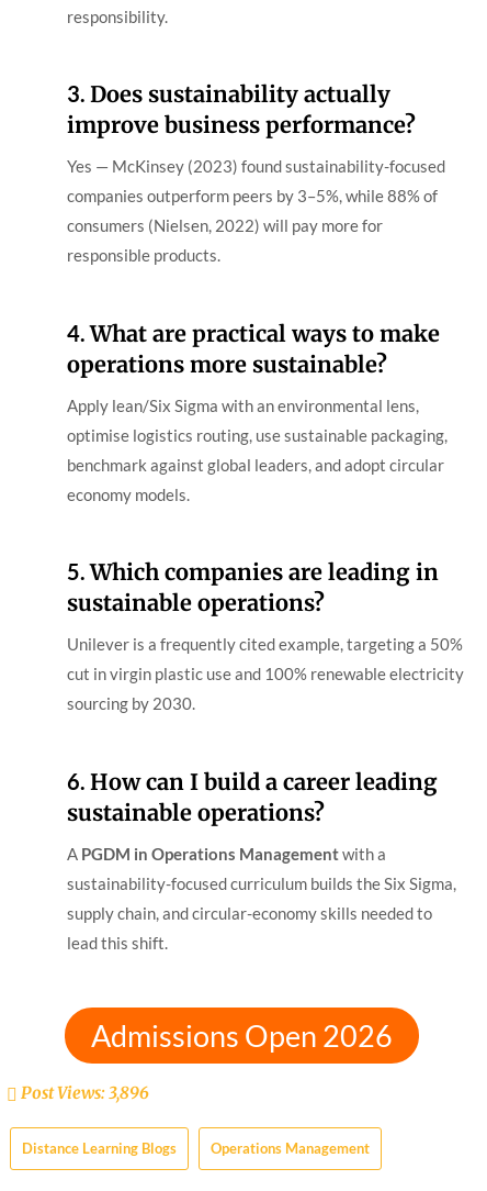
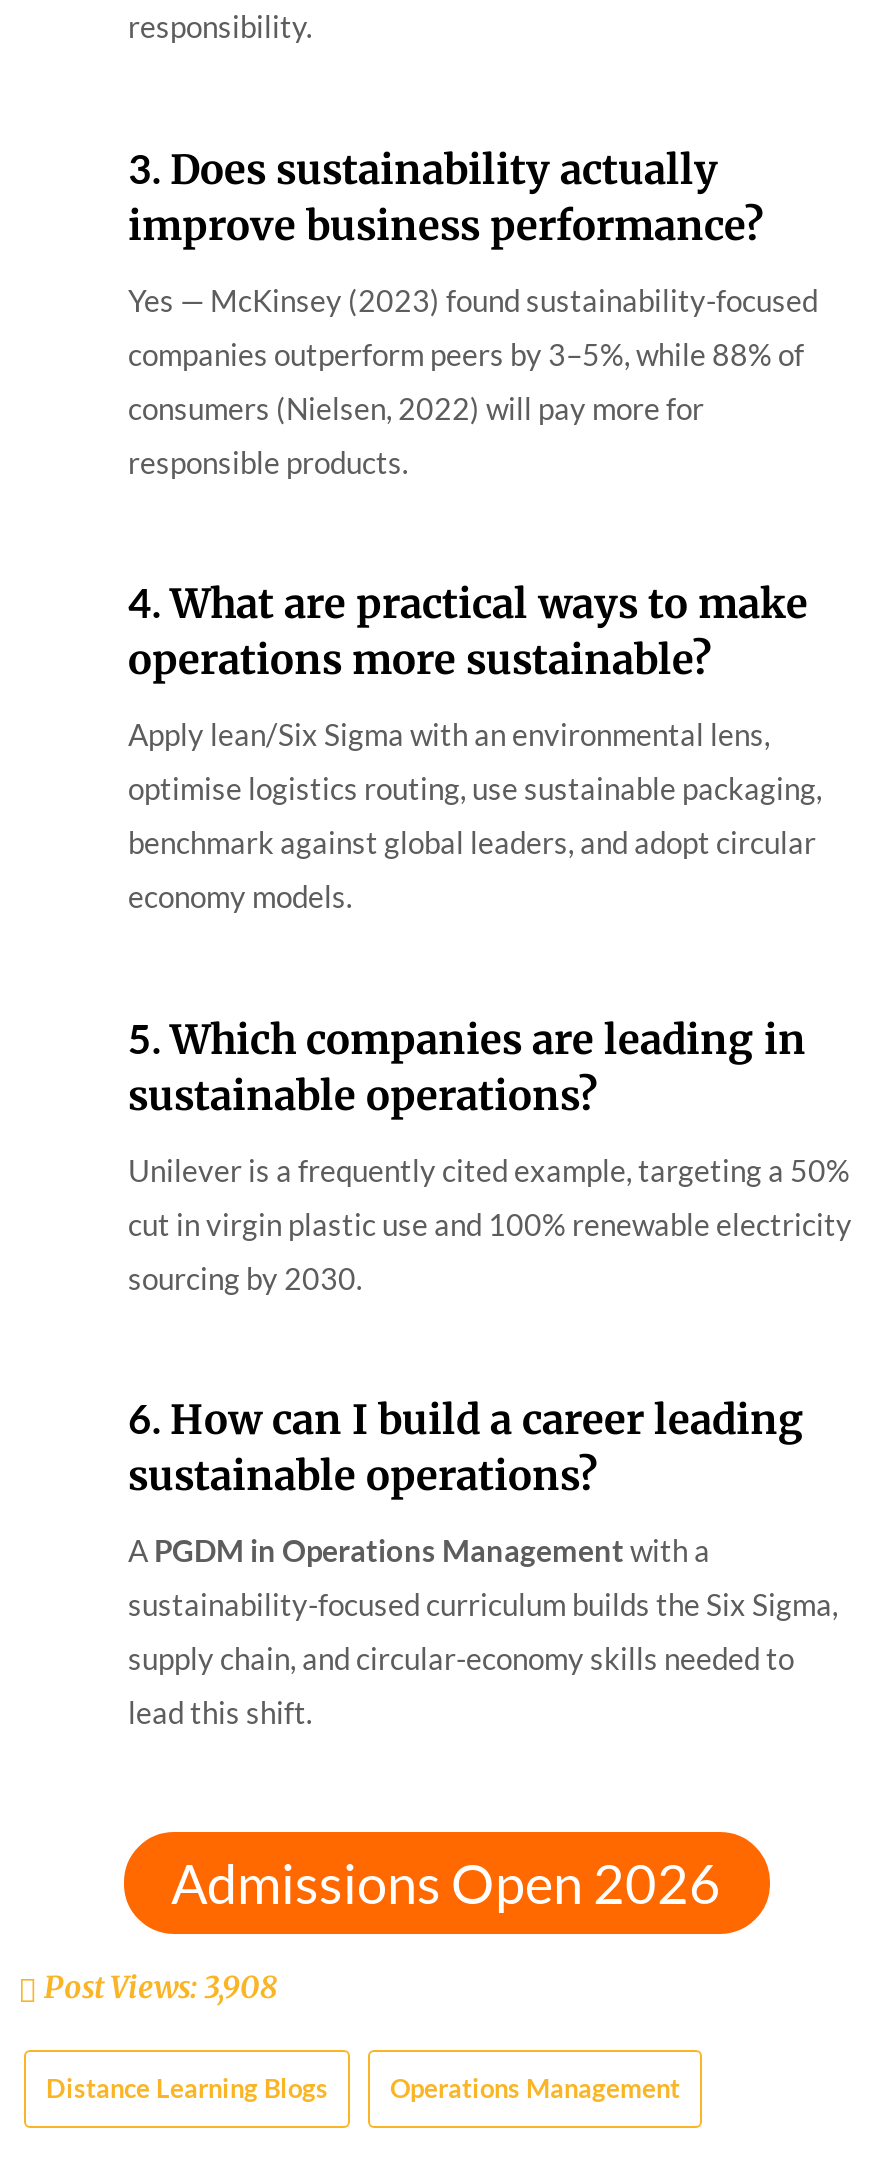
[21,1082,149,1103] Post Views: 3,896 -> [44,1968,278,2006] Post Views: 3,908

